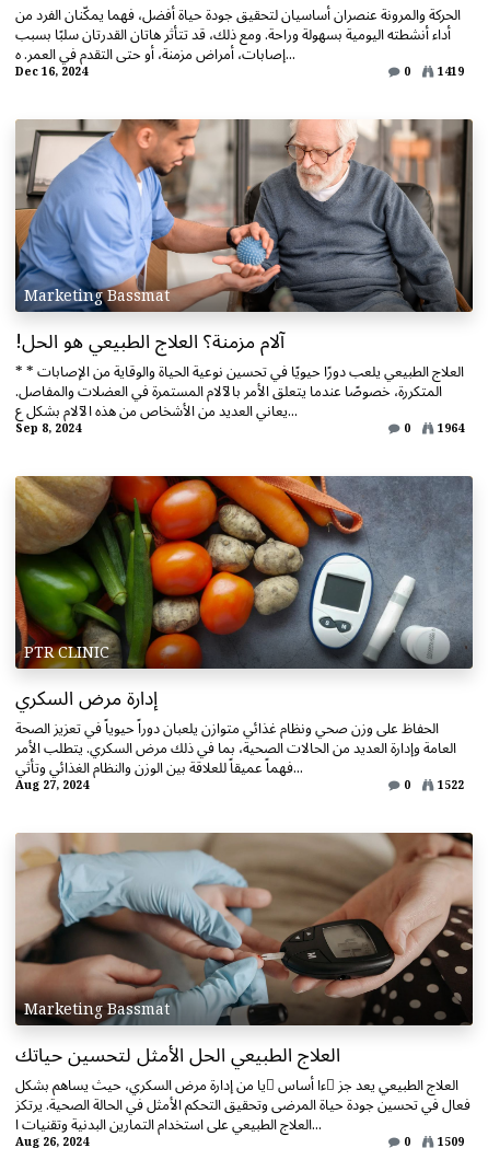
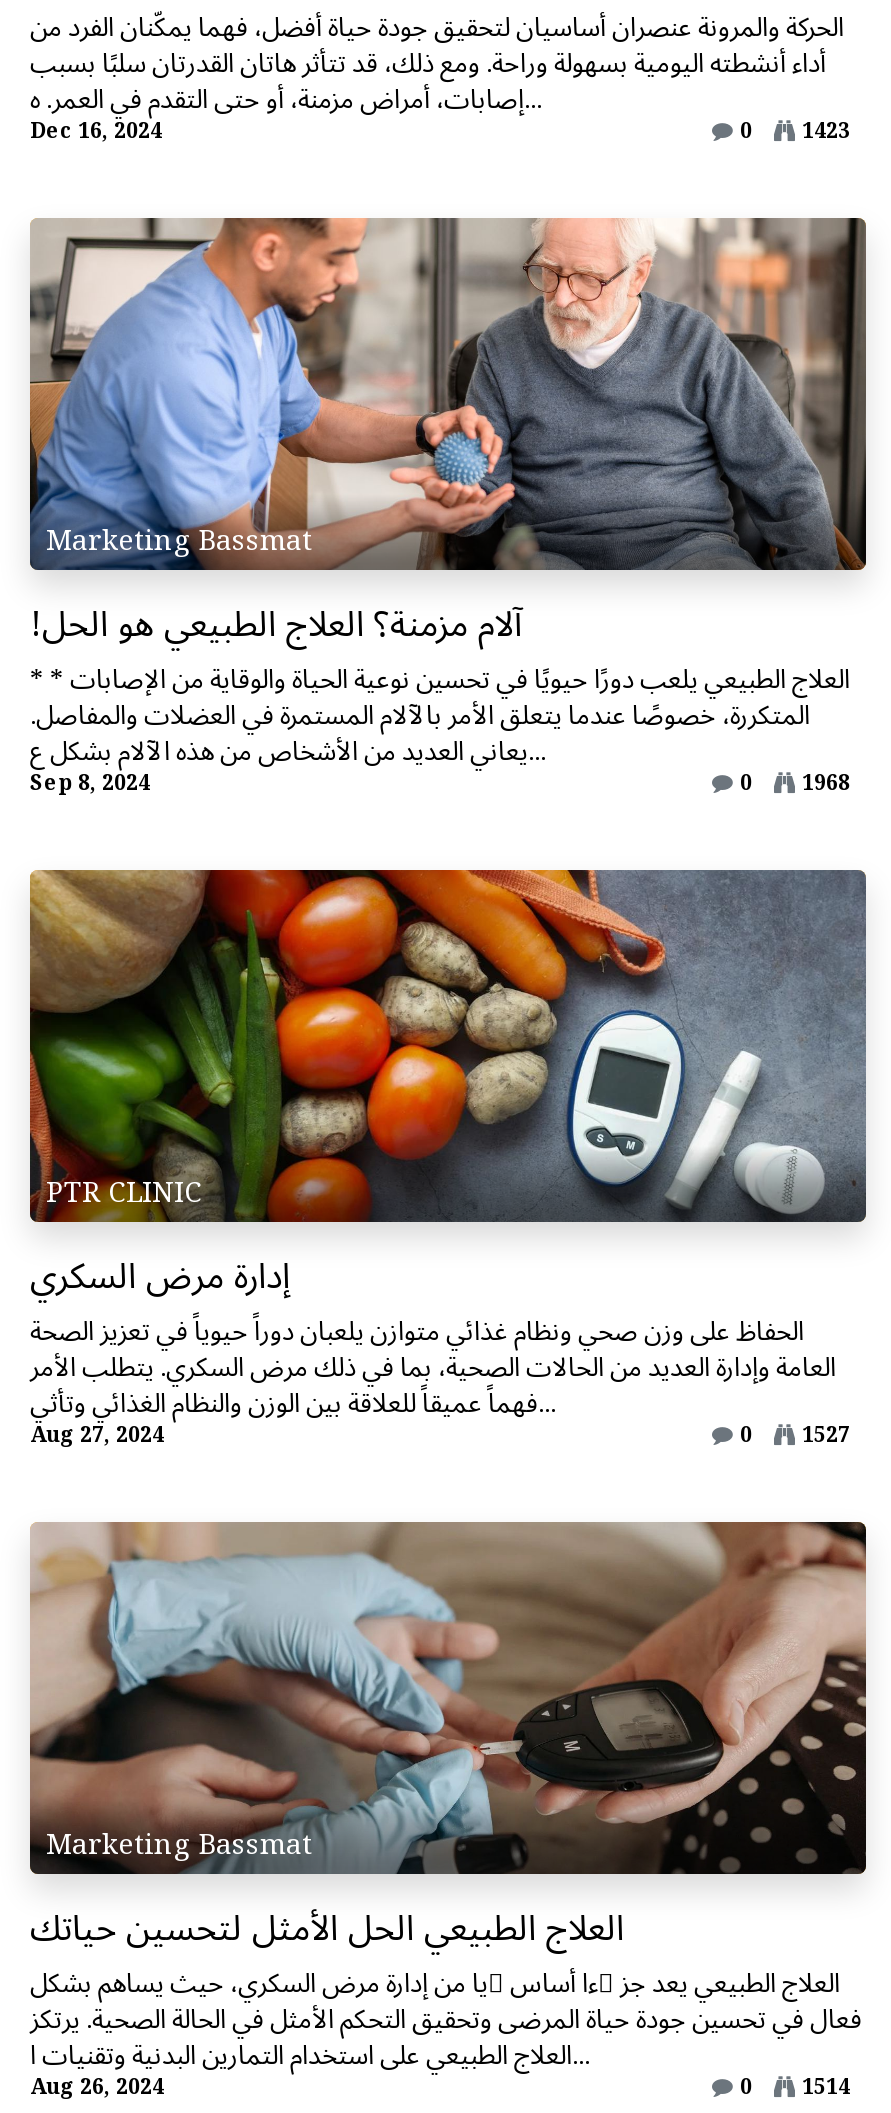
[404,63,464,79] 0 1419 -> [740,116,850,144] 0 1423
[404,420,464,435] 0 1964 -> [740,768,850,796] 0 1968
[404,777,464,792] 0 1522 -> [740,1420,850,1448] 0 1527
[404,1134,464,1149] 0 1509 -> [740,2072,850,2100] 0 1514

